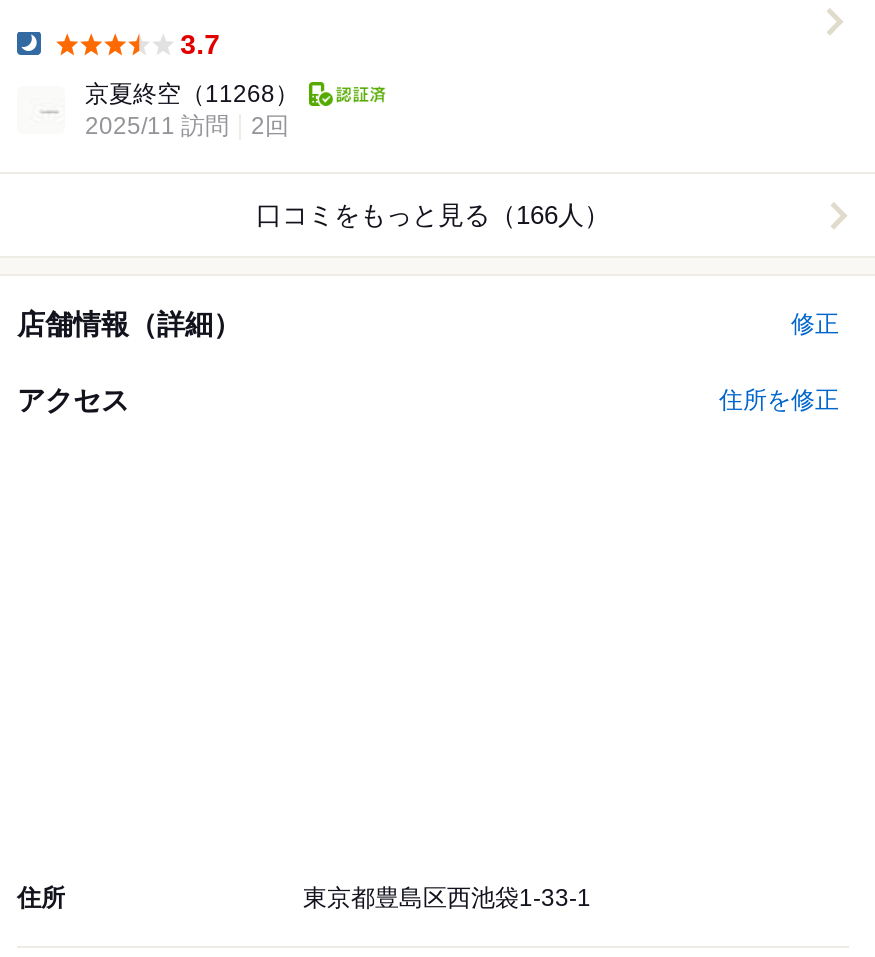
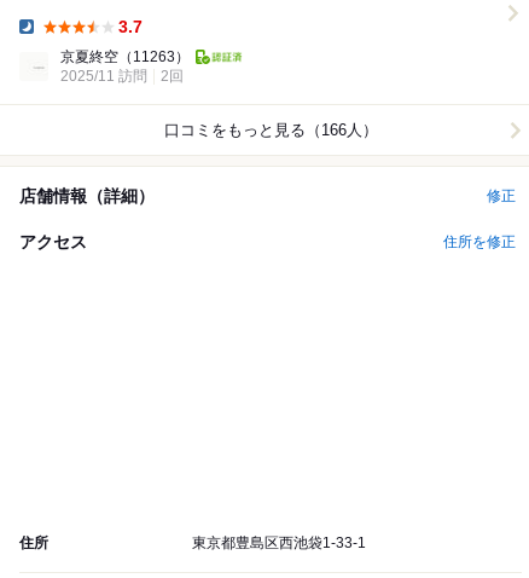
[85,80,299,108] 京夏終空（11268） -> [60,49,190,66] 京夏終空（11263）

